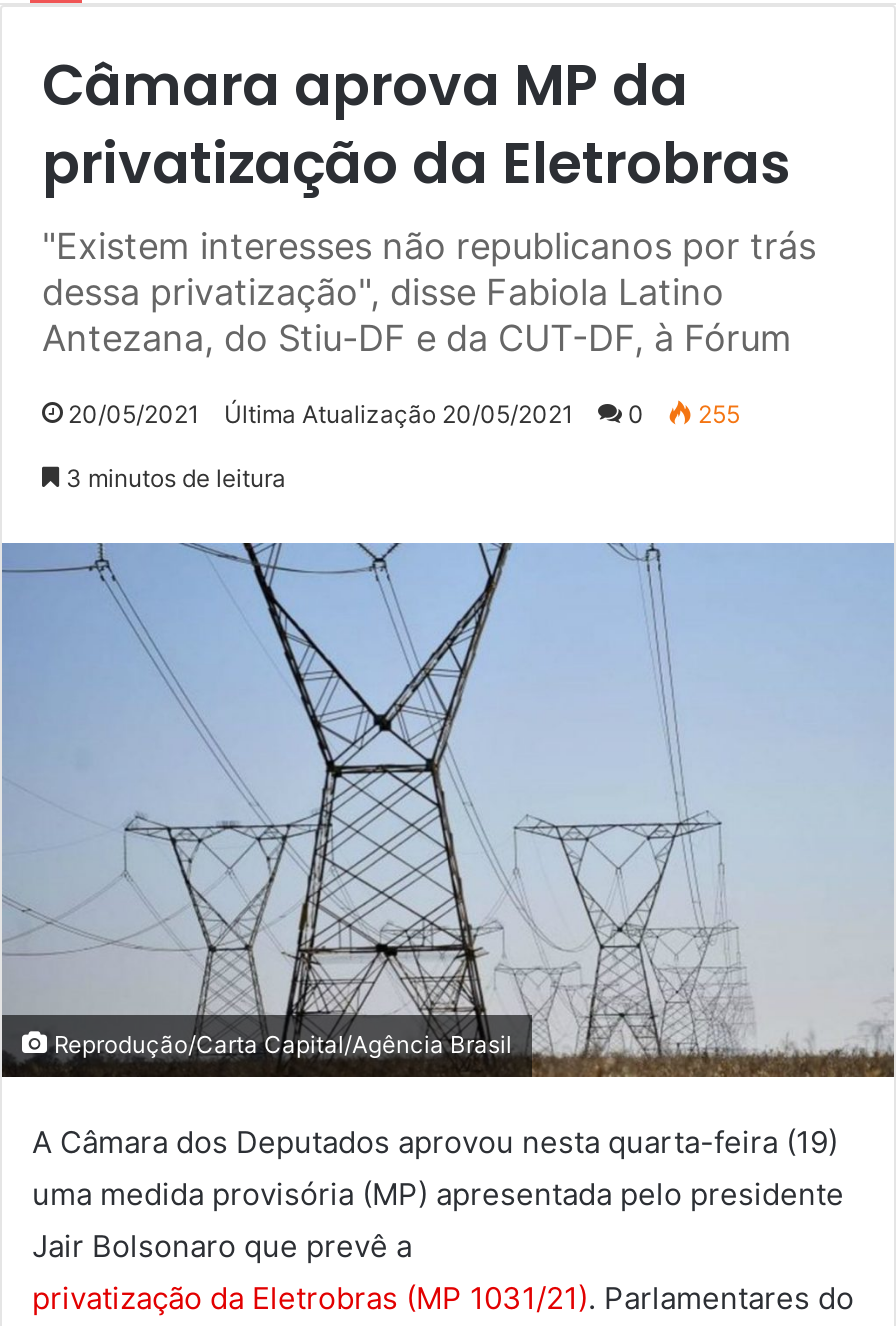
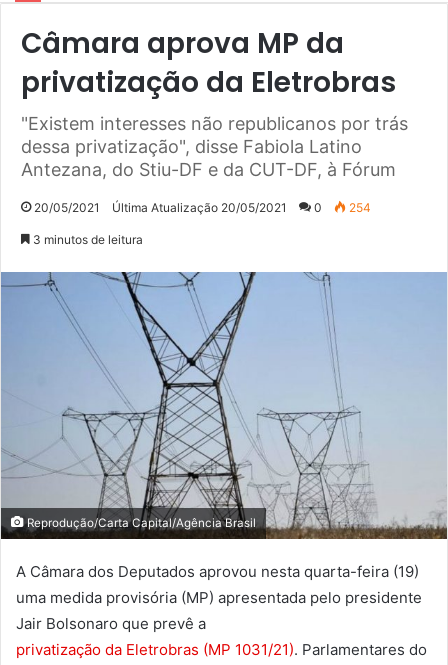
[68,398,740,428] 20/05/2021 Última Atualização 20/05/2021 0 255 -> [34,200,371,215] 20/05/2021 Última Atualização 20/05/2021 0 254

